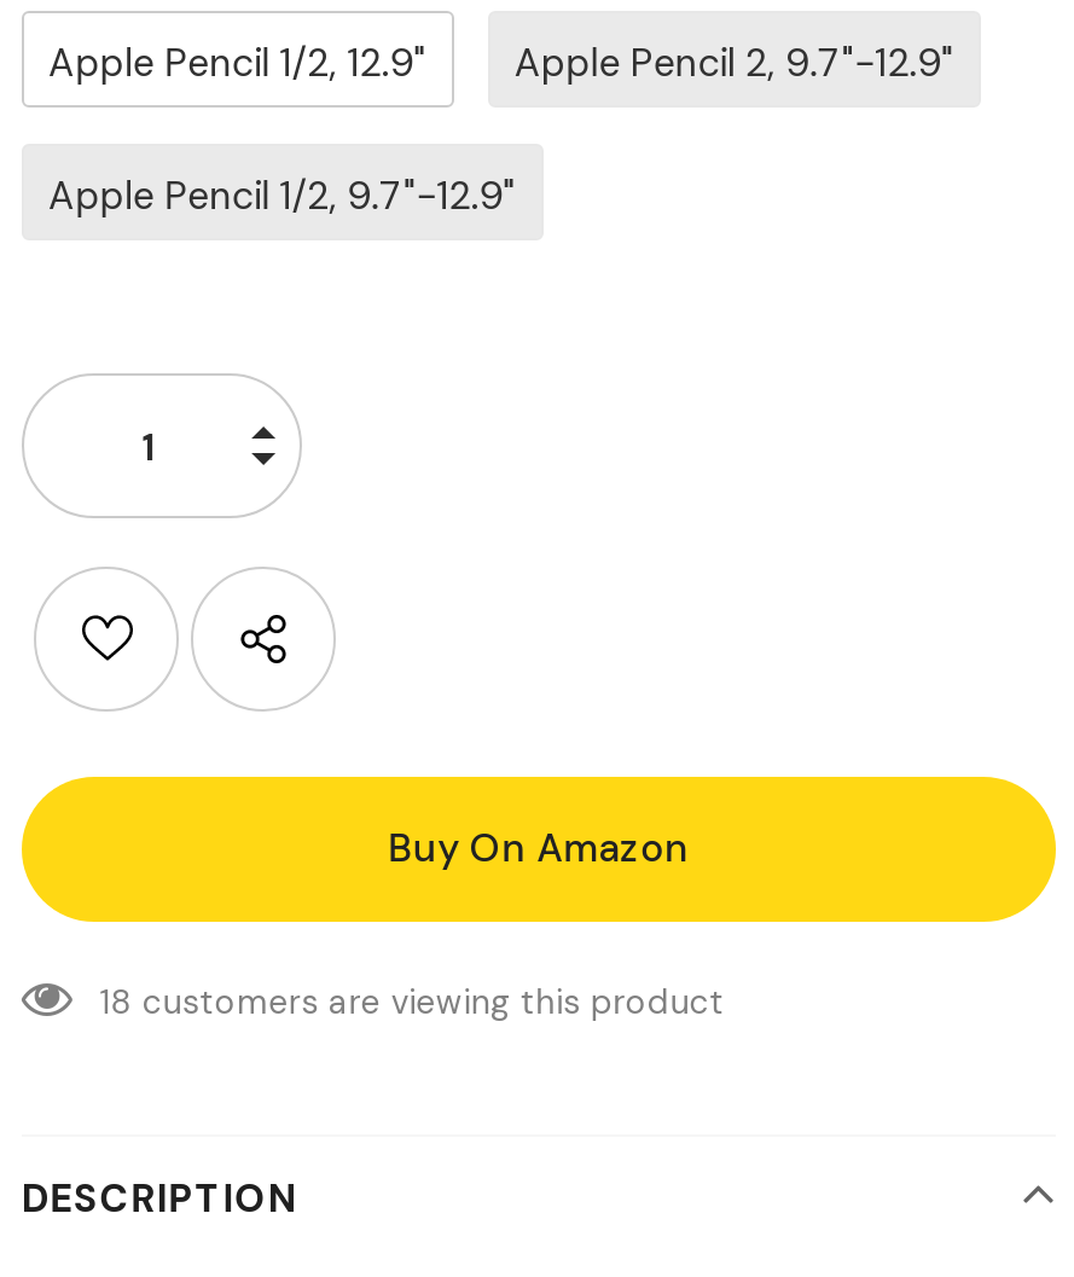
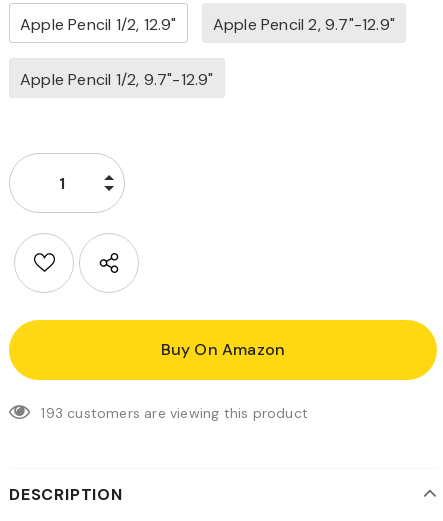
[100,979,724,1023] 18 customers are viewing this product -> [41,404,308,422] 193 customers are viewing this product

